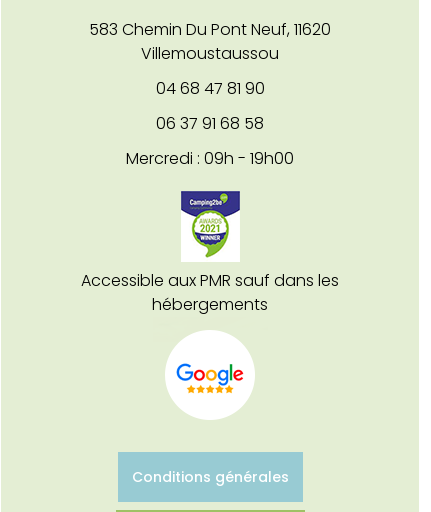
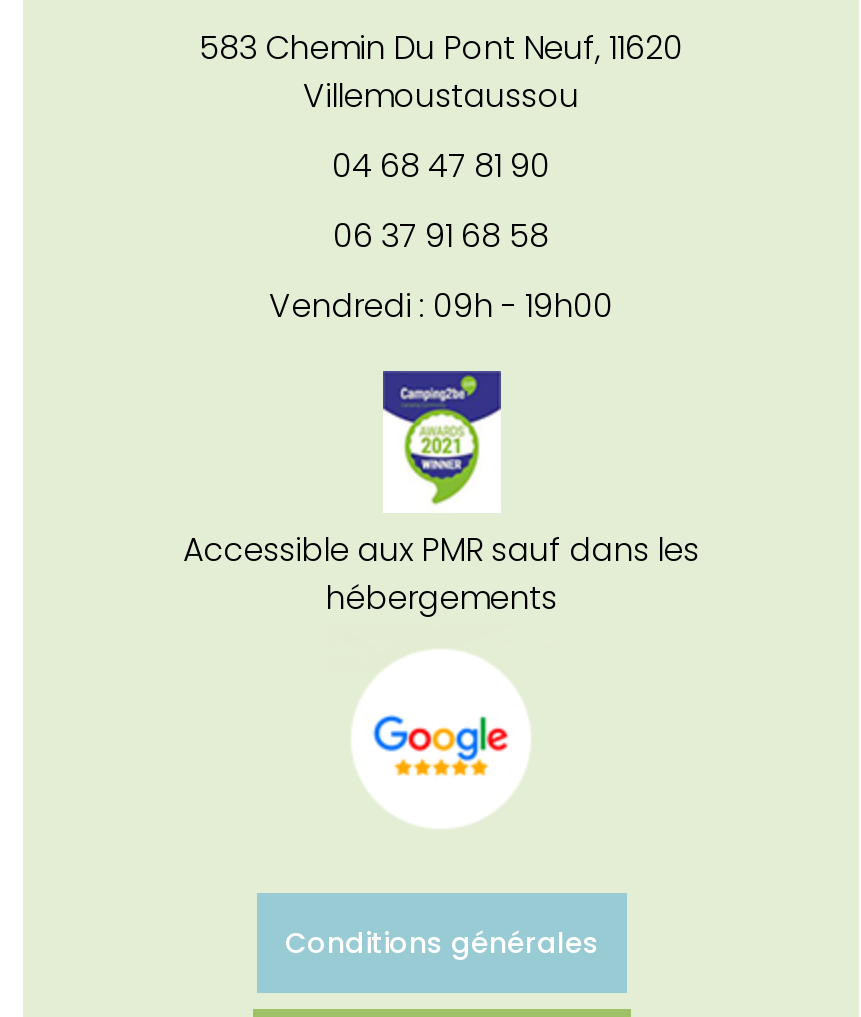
[126,147,294,170] Mercredi : 09h - 19h00 -> [269,283,613,329] Vendredi : 09h - 19h00

